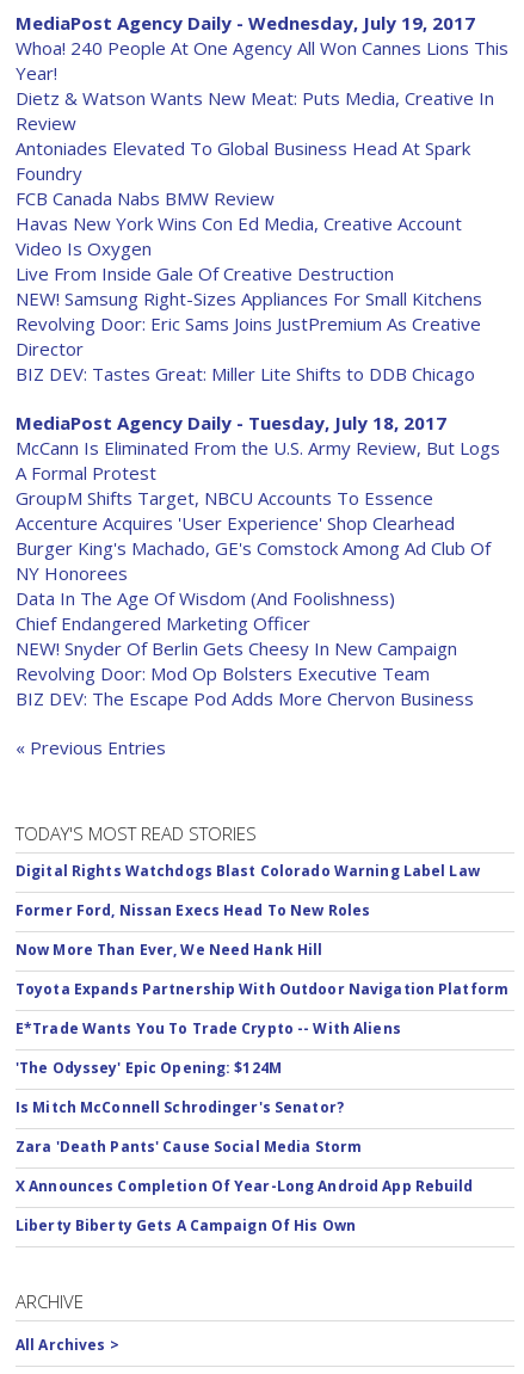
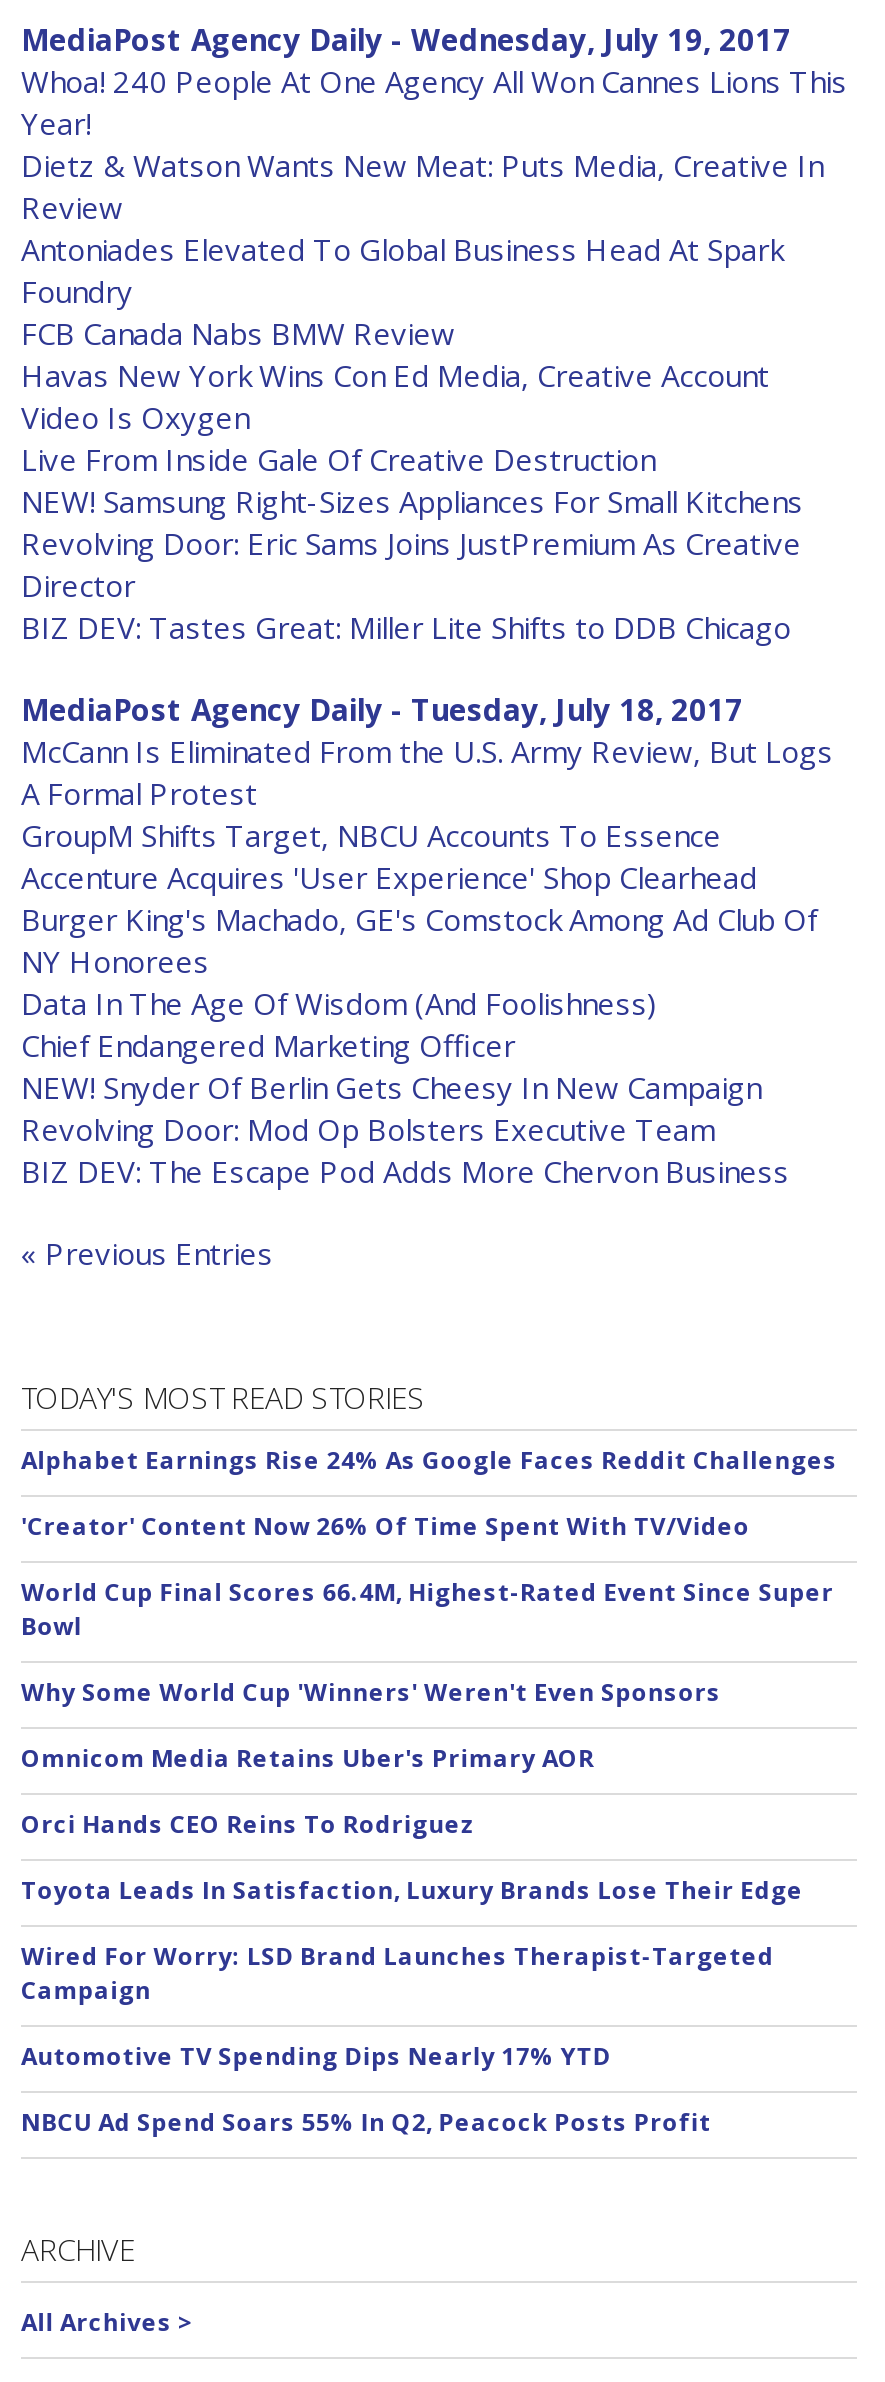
[16,861,480,881] Digital Rights Watchdogs Blast Colorado Warning Label Law -> [21,1443,837,1477] Alphabet Earnings Rise 24% As Google Faces Reddit Challenges
[16,900,370,920] Former Ford, Nissan Execs Head To New Roles -> [21,1509,750,1543] 'Creator' Content Now 26% Of Time Spent With TV/Video
[16,939,323,960] Now More Than Ever, We Need Hank Hill -> [21,1575,834,1643] World Cup Final Scores 66.4M, Highest-Rated Event Since Super | Bowl
[16,979,509,999] Toyota Expands Partnership With Outdoor Navigation Platform -> [21,1675,721,1709] Why Some World Cup 'Winners' Weren't Even Sponsors
[16,1018,401,1039] E*Trade Wants You To Trade Crypto -- With Aliens -> [21,1741,595,1775] Omnicom Media Retains Uber's Primary AOR
[16,1058,282,1078] 'The Odyssey' Epic Opening: $124M -> [21,1807,475,1841] Orci Hands CEO Reins To Rodriguez
[16,1097,344,1117] Is Mitch McConnell Schrodinger's Senator? -> [21,1873,803,1907] Toyota Leads In Satisfaction, Luxury Brands Lose Their Edge
[16,1136,362,1157] Zara 'Death Pants' Cause Social Media Storm -> [21,1939,774,2007] Wired For Worry: LSD Brand Launches Therapist-Targeted | Campaign
[16,1176,473,1196] X Announces Completion Of Year-Long Android App Rebuild -> [21,2039,611,2073] Automotive TV Spending Dips Nearly 17% YTD
[16,1215,356,1236] Liberty Biberty Gets A Campaign Of His Own -> [21,2105,711,2139] NBCU Ad Spend Soars 55% In Q2, Peacock Posts Profit

